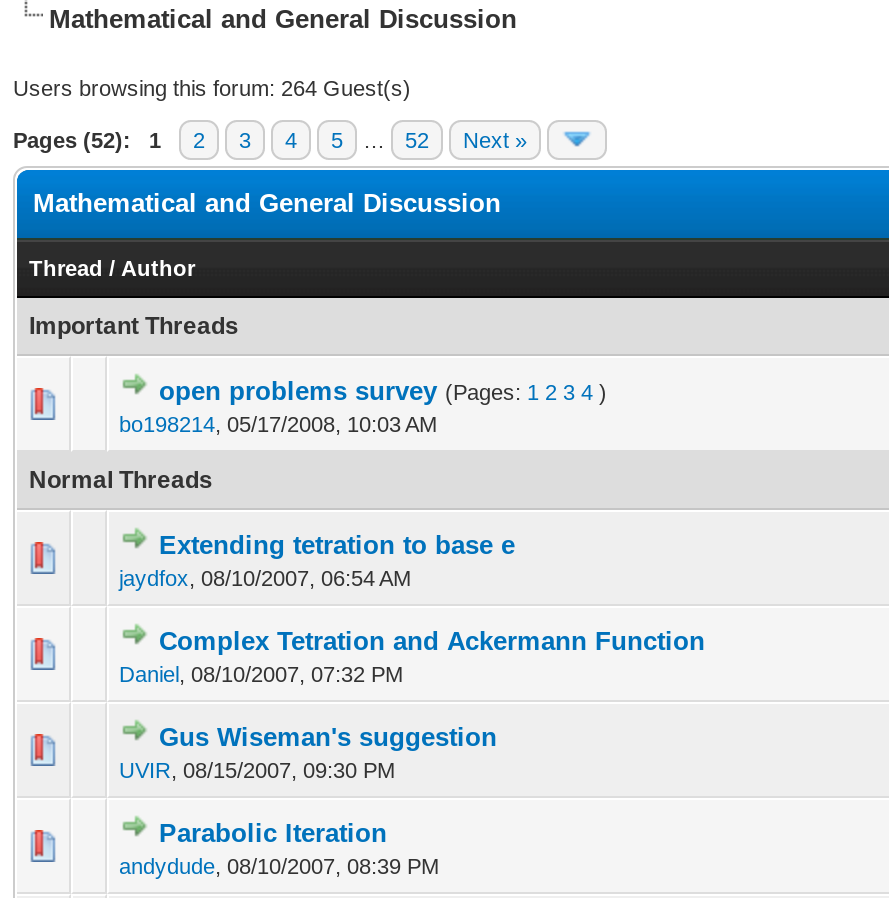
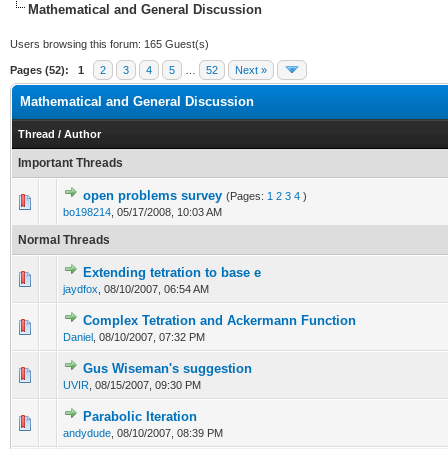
[13,76,411,100] Users browsing this forum: 264 Guest(s) -> [10,38,209,50] Users browsing this forum: 165 Guest(s)

